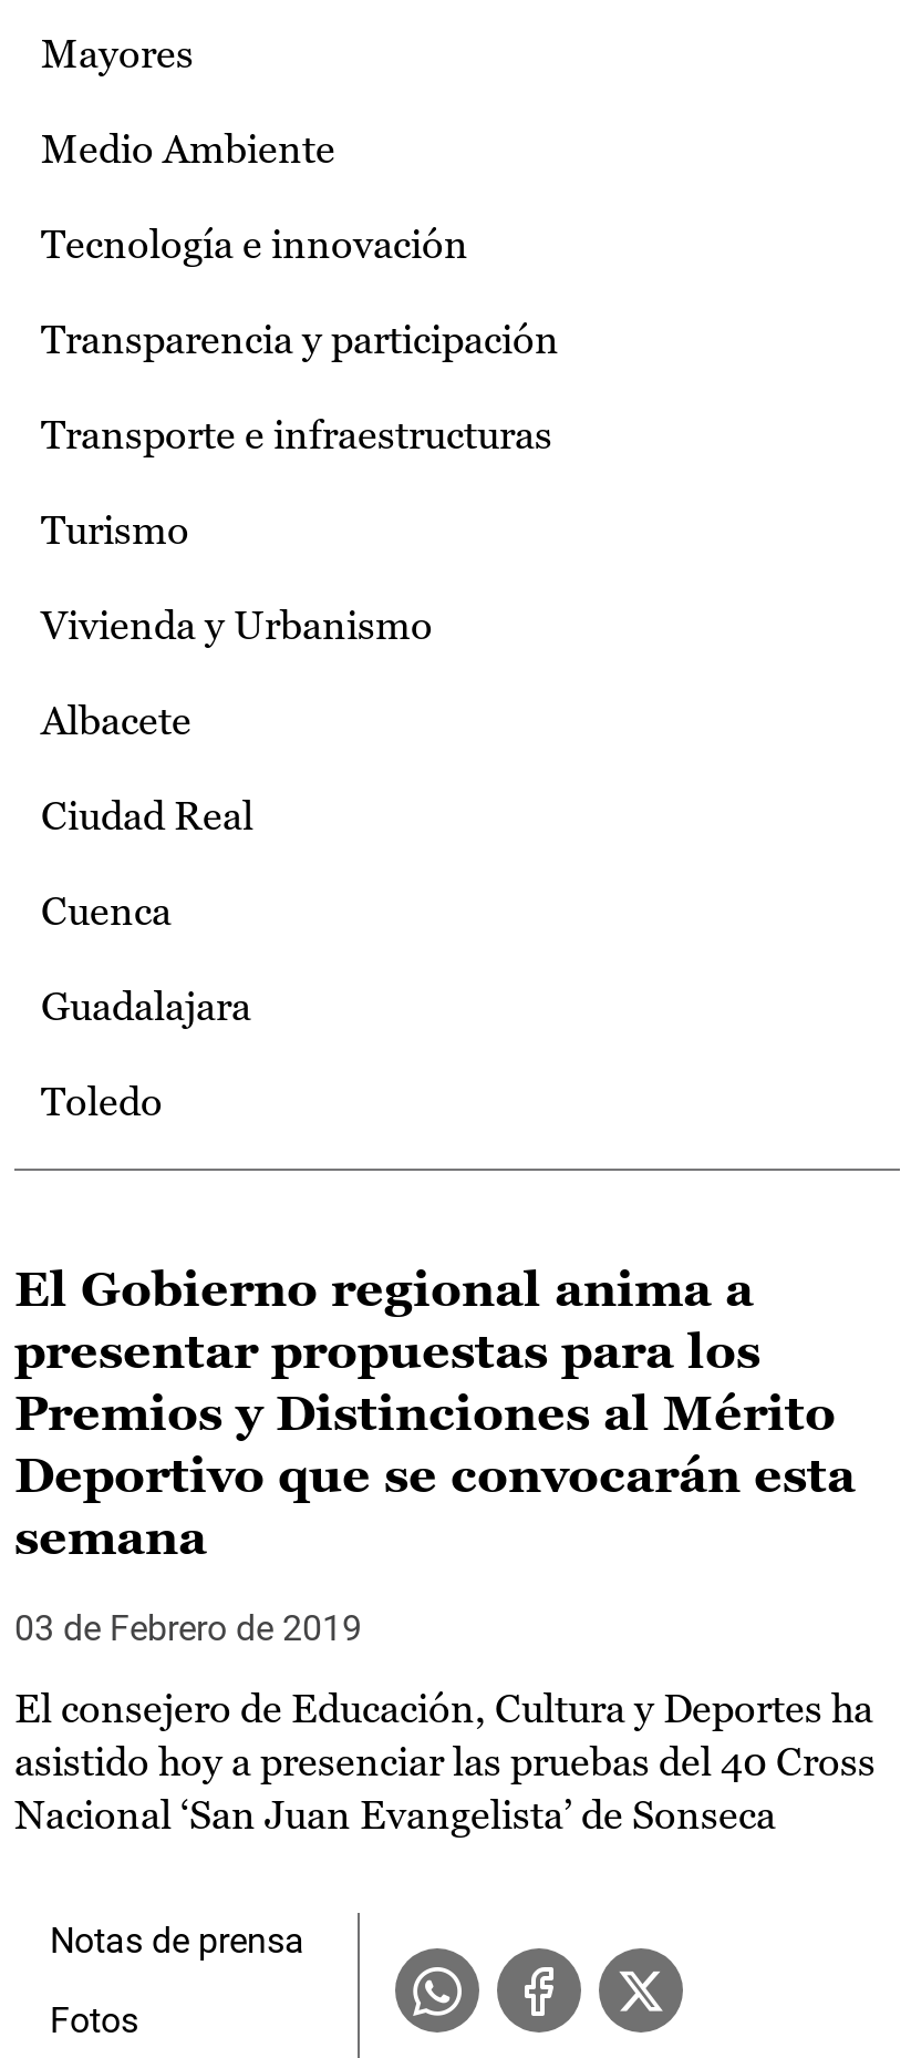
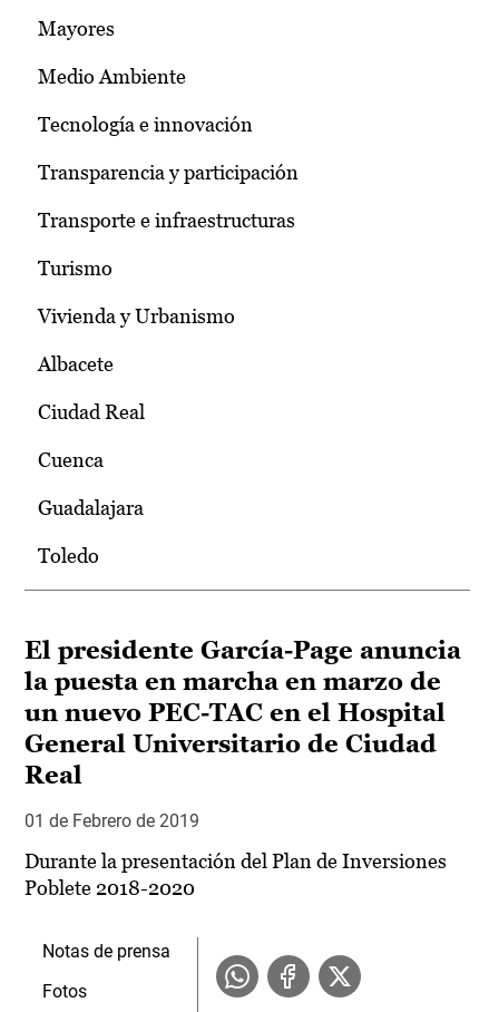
[14,1262,856,1565] El Gobierno regional anima a | presentar propuestas para los | Premios y Distinciones al Mérito | Deportivo que se convocarán esta | semana -> [25,637,461,789] El presidente García-Page anuncia | la puesta en marcha en marzo de | un nuevo PEC-TAC en el Hospital | General Universitario de Ciudad | Real
[14,1607,362,1650] 03 de Febrero de 2019 -> [25,810,199,832] 01 de Febrero de 2019
[14,1685,876,1838] El consejero de Educación, Cultura y Deportes ha | asistido hoy a presenciar las pruebas del 40 Cross | Nacional ‘San Juan Evangelista’ de Sonseca -> [25,849,447,900] Durante la presentación del Plan de Inversiones | Poblete 2018-2020

